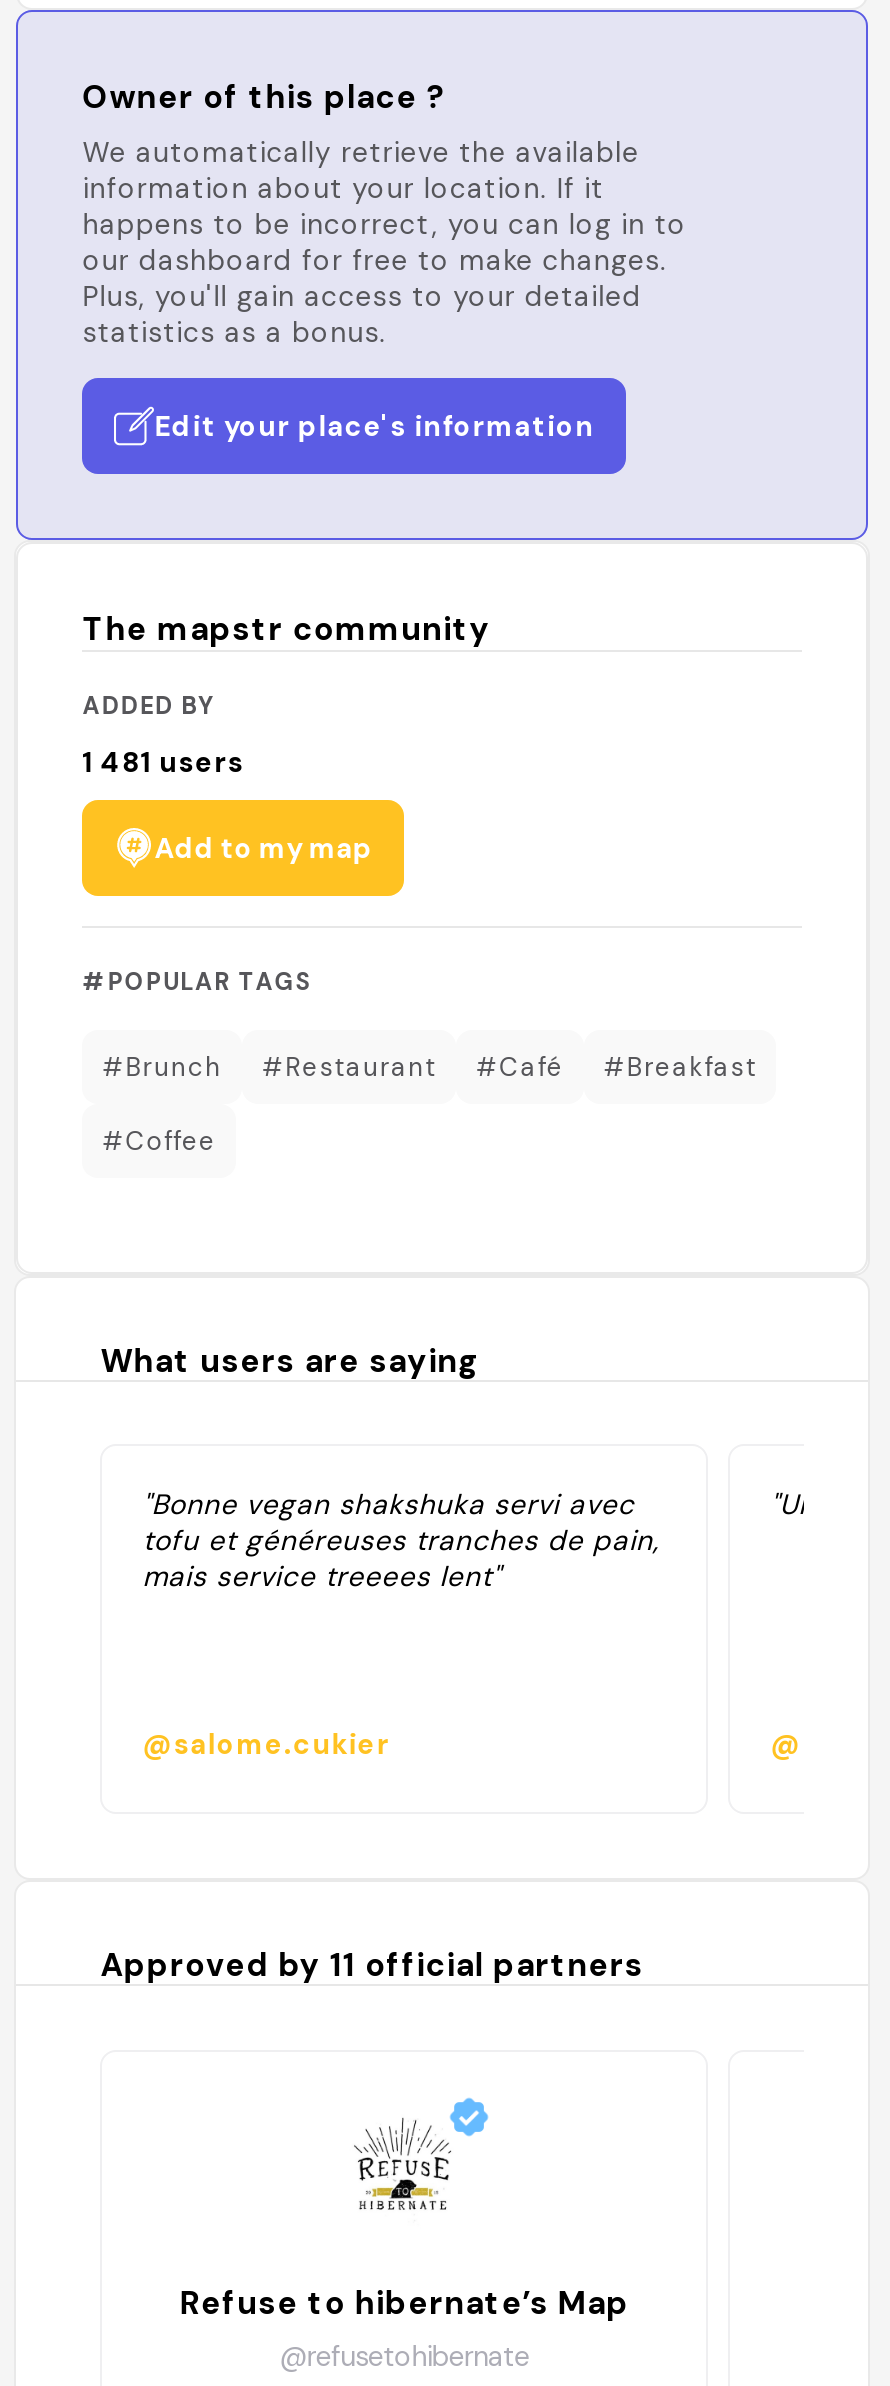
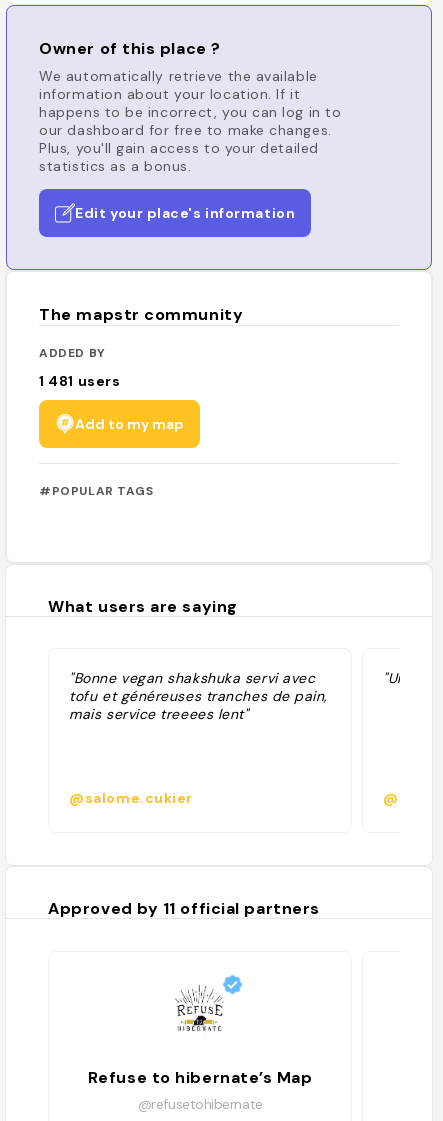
[102,1049,757,1157] #Brunch | #Restaurant | #Café | #Breakfast | #Coffee -> none

